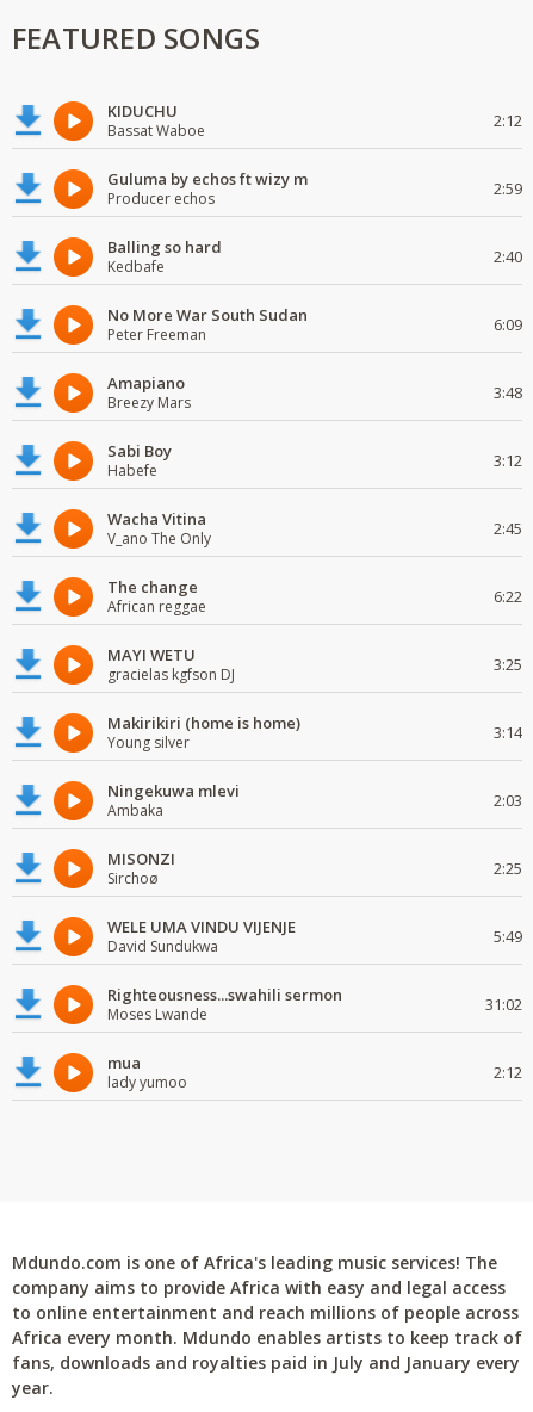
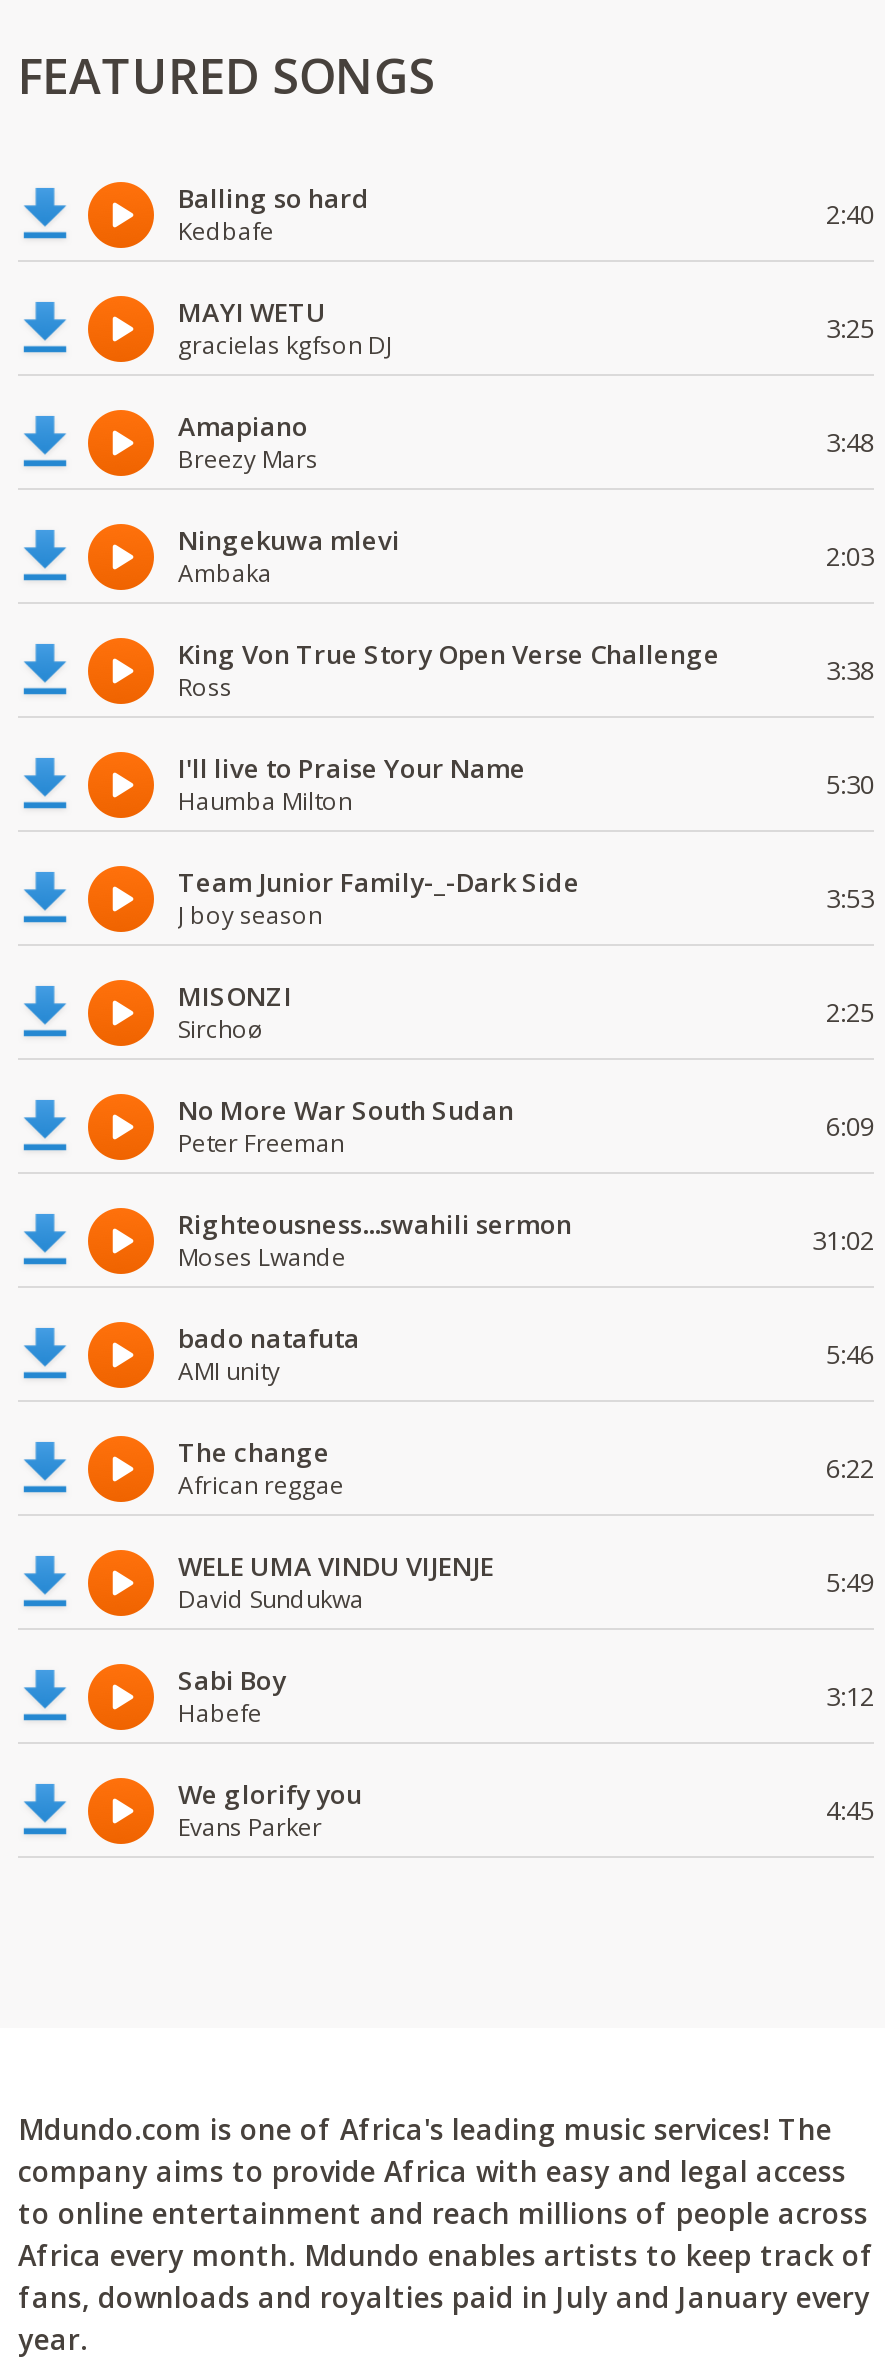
[107,100,522,209] KIDUCHU | Bassat Waboe | 2:12 | Guluma by echos ft wizy m | Producer echos | 2:59 -> none
moved [107,236,522,277] -> [178,180,874,248]: Balling so hard | Kedbafe | 2:40
none -> [178,636,874,932] King Von True Story Open Verse Challenge | Ross | 3:38 | I'll live to Praise Your Name | Haumba Milton | 5:30 | Team Junior Family-_-Dark Side | J boy season | 3:53
moved [107,304,522,345] -> [178,1092,874,1160]: No More War South Sudan | Peter Freeman | 6:09
none -> [178,1320,874,1388] bado natafuta | AMI unity | 5:46
moved [107,372,522,413] -> [178,408,874,476]: Amapiano | Breezy Mars | 3:48
moved [107,440,522,481] -> [178,1662,874,1730]: Sabi Boy | Habefe | 3:12
[107,508,522,1092] Wacha Vitina | V_ano The Only | 2:45 | Makirikiri (home is home) | Young silver | 3:14 | mua | lady yumoo | 2:12 -> [178,1776,874,1844] We glorify you | Evans Parker | 4:45
moved [107,576,522,617] -> [178,1434,874,1502]: The change | African reggae | 6:22
moved [107,644,522,685] -> [178,294,874,362]: MAYI WETU | gracielas kgfson DJ | 3:25
moved [107,780,522,888] -> [178,522,874,1046]: Ningekuwa mlevi | Ambaka | 2:03 | MISONZI | Sirchoø | 2:25
moved [107,916,522,1024] -> [178,1206,874,1616]: WELE UMA VINDU VIJENJE | David Sundukwa | 5:49 | Righteousness...swahili sermon | Moses Lwande | 31:02

